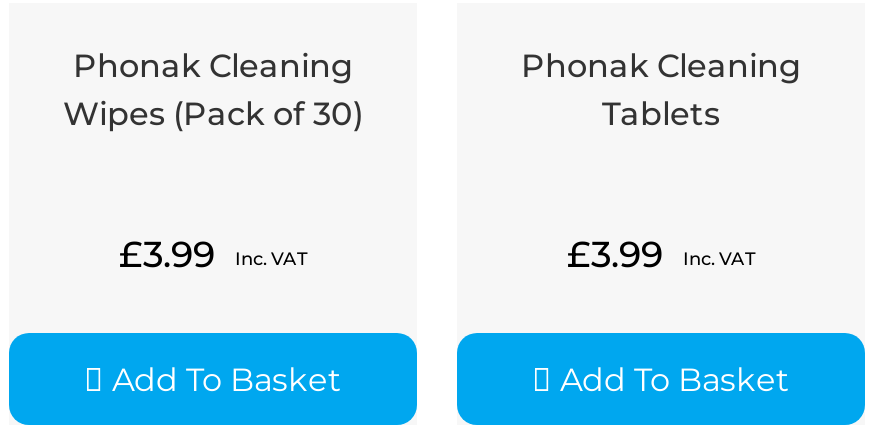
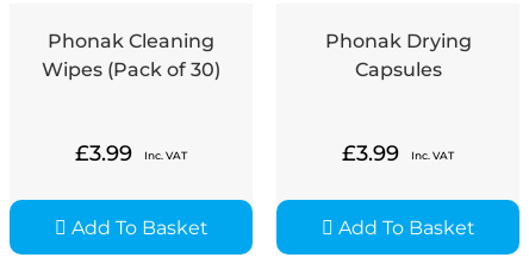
[521,48,801,134] Phonak Cleaning | Tablets -> [325,30,471,81] Phonak Drying | Capsules

